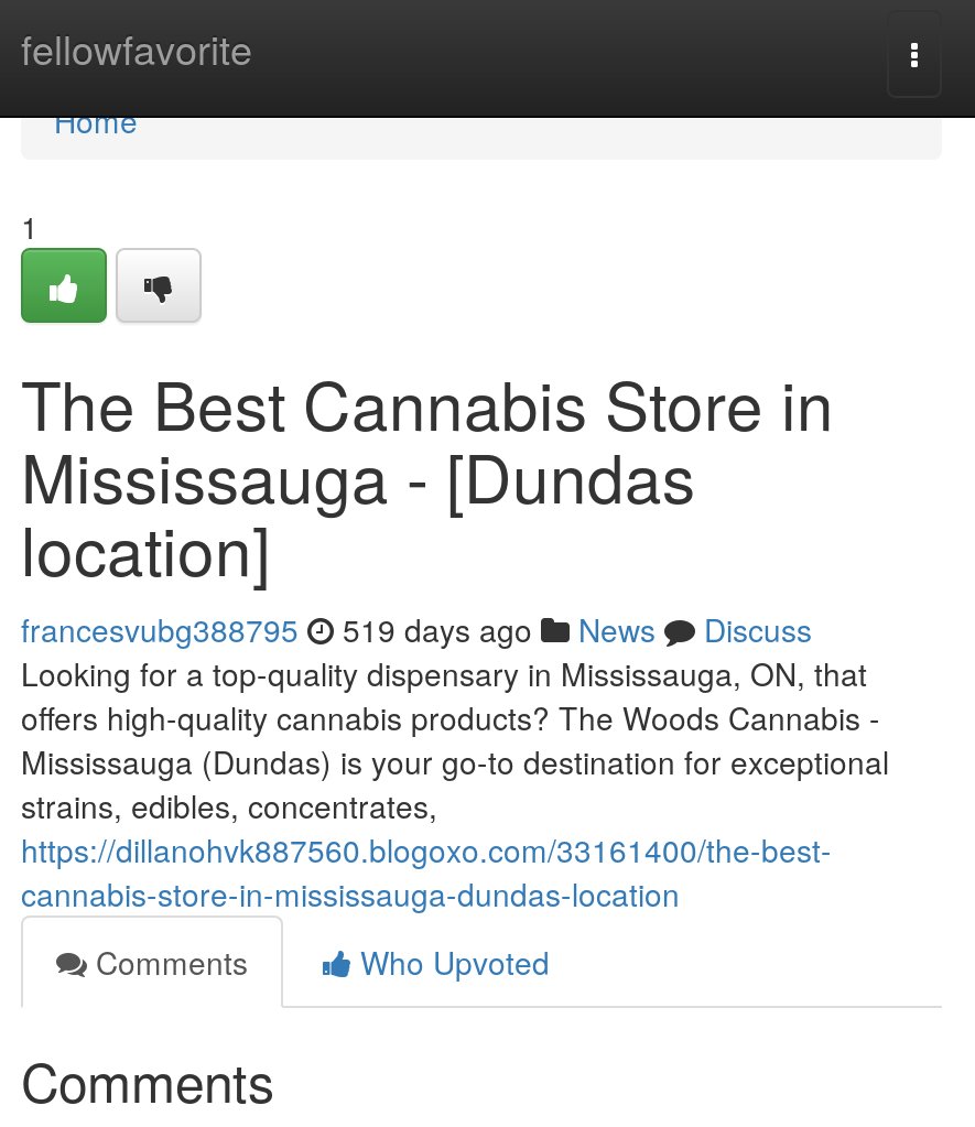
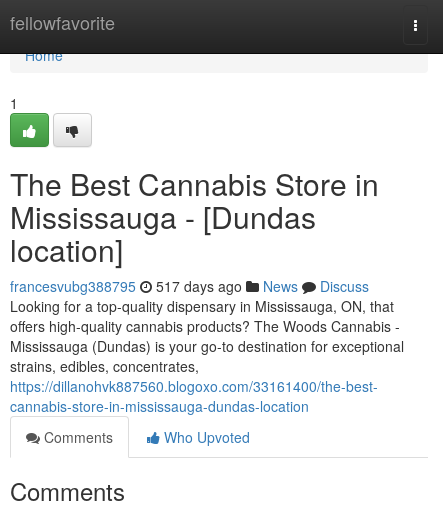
[21,607,812,651] francesvubg388795 519 days ago News Discuss -> [10,276,369,296] francesvubg388795 517 days ago News Discuss

